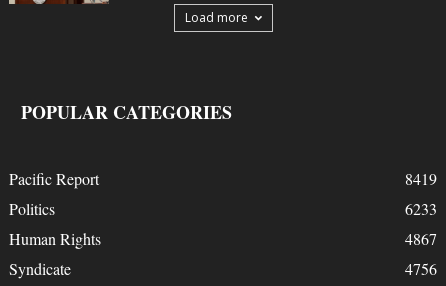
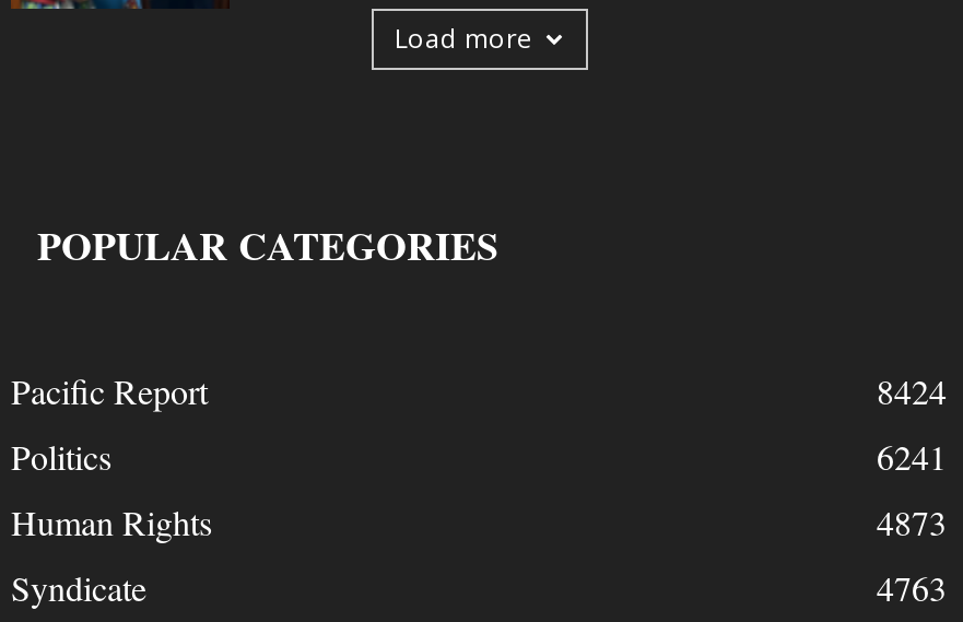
[405,168,437,189] 8419 -> [877,367,947,413] 8424
[405,198,437,219] 6233 -> [877,433,947,479] 6241
[405,228,437,249] 4867 -> [877,498,947,544] 4873
[405,258,437,279] 4756 -> [877,564,947,610] 4763

